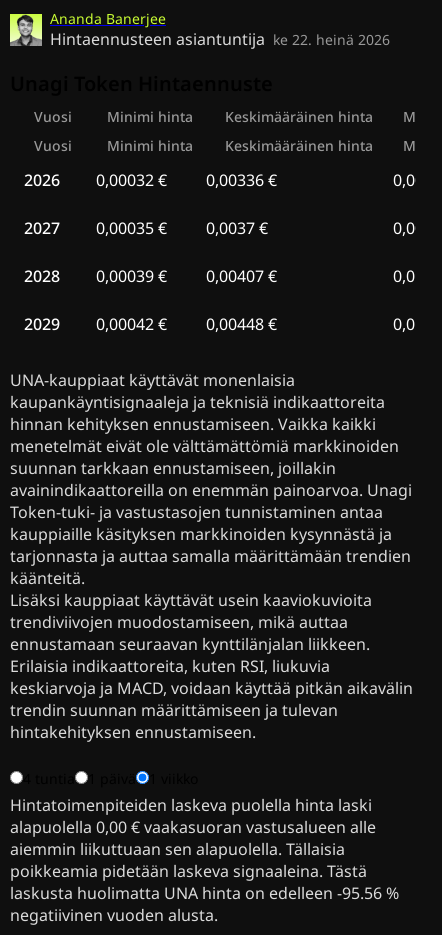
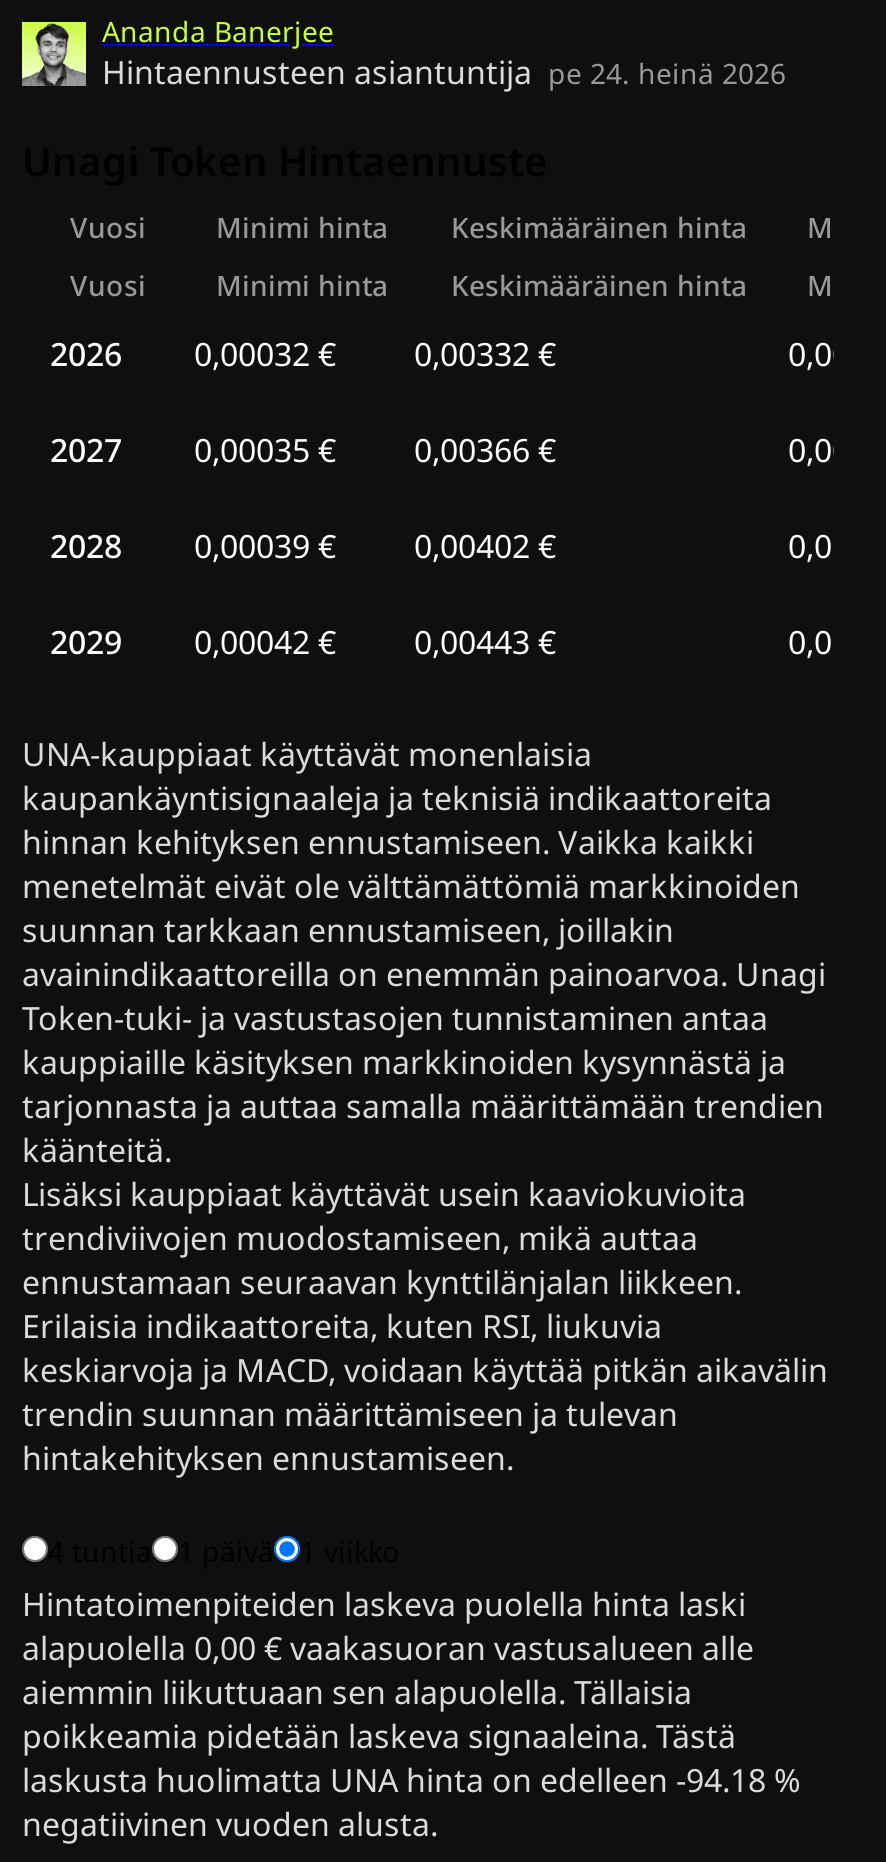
[50,28,390,50] Hintaennusteen asiantuntija ke 22. heinä 2026 -> [102,50,786,94] Hintaennusteen asiantuntija pe 24. heinä 2026
[24,169,277,191] 2026 0,00032 € 0,00336 € -> [50,332,556,376] 2026 0,00032 € 0,00332 €
[24,217,268,239] 2027 0,00035 € 0,0037 € -> [50,428,556,472] 2027 0,00035 € 0,00366 €
[24,265,277,287] 2028 0,00039 € 0,00407 € -> [50,524,556,568] 2028 0,00039 € 0,00402 €
[24,313,277,335] 2029 0,00042 € 0,00448 € -> [50,620,556,664] 2029 0,00042 € 0,00443 €
[10,882,399,904] laskusta huolimatta UNA hinta on edelleen -95.56 % -> [22,1758,800,1802] laskusta huolimatta UNA hinta on edelleen -94.18 %

